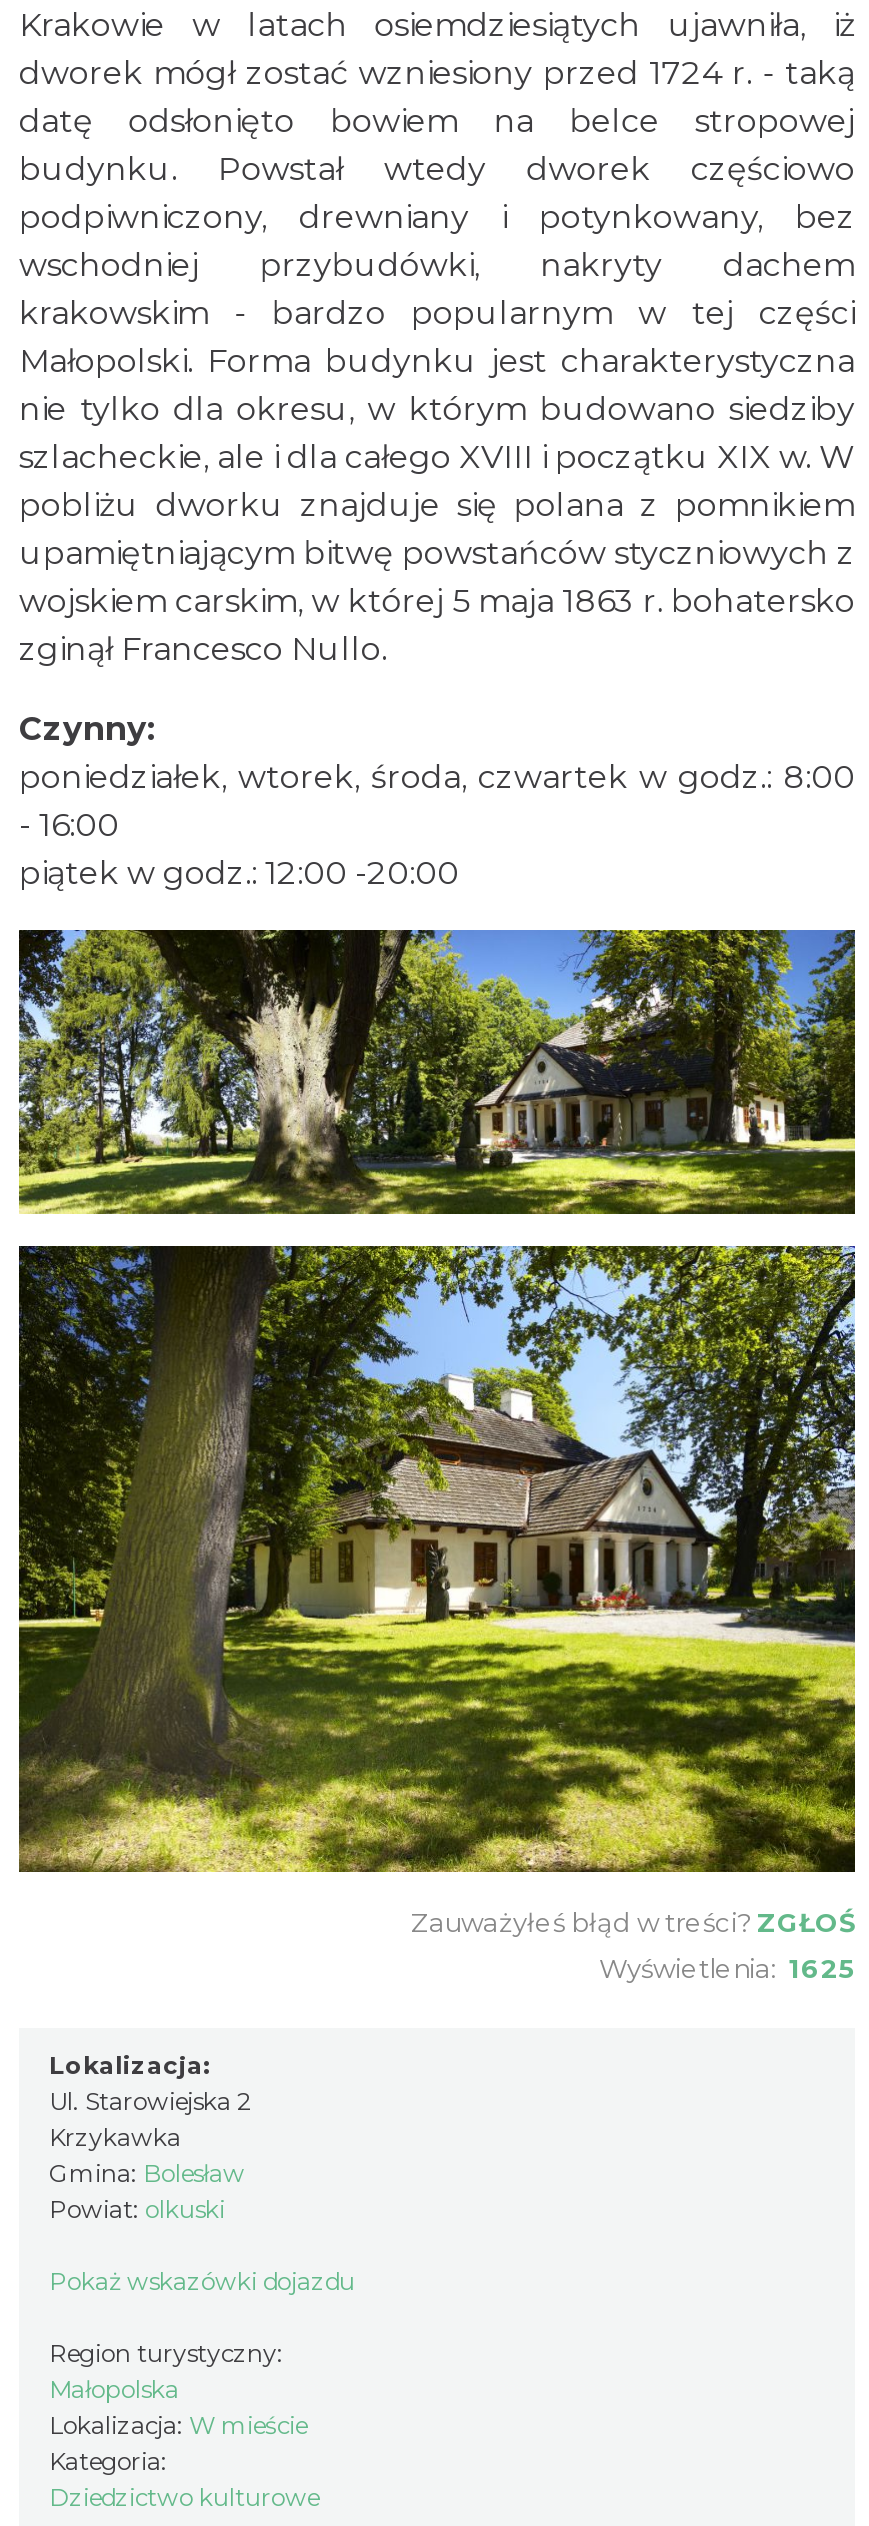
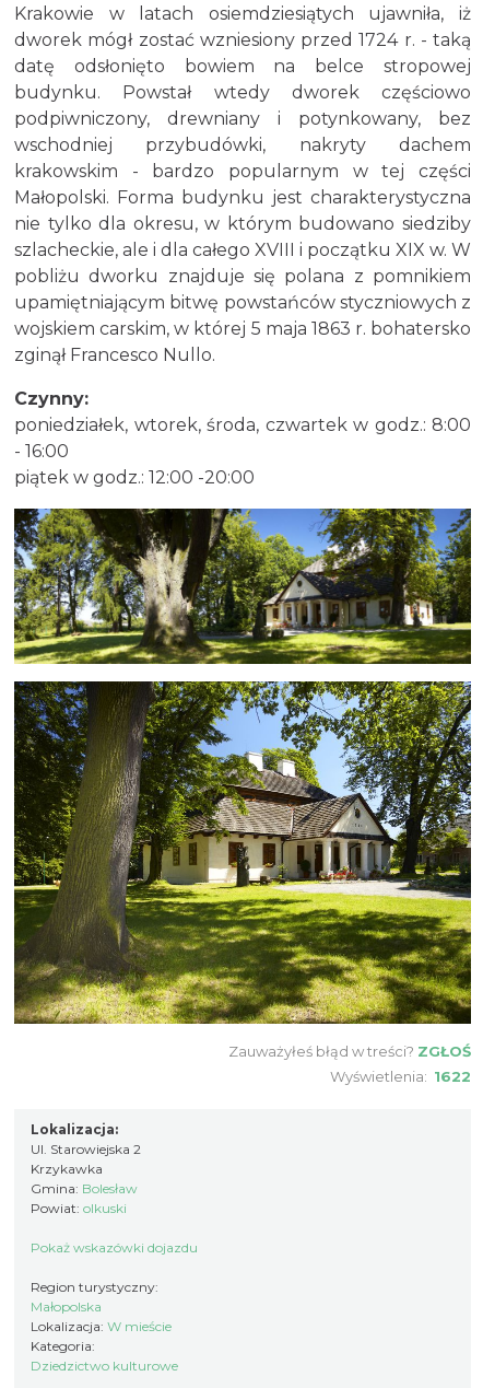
[599,1952,855,1984] Wyświetlenia: 1625 -> [330,1067,471,1085] Wyświetlenia: 1622

